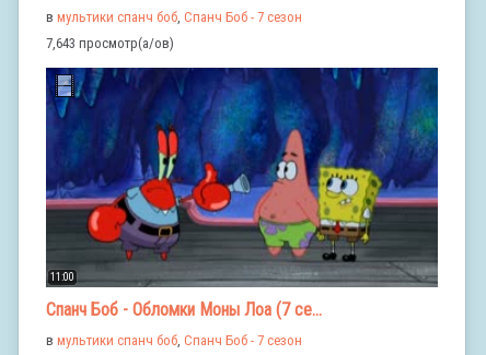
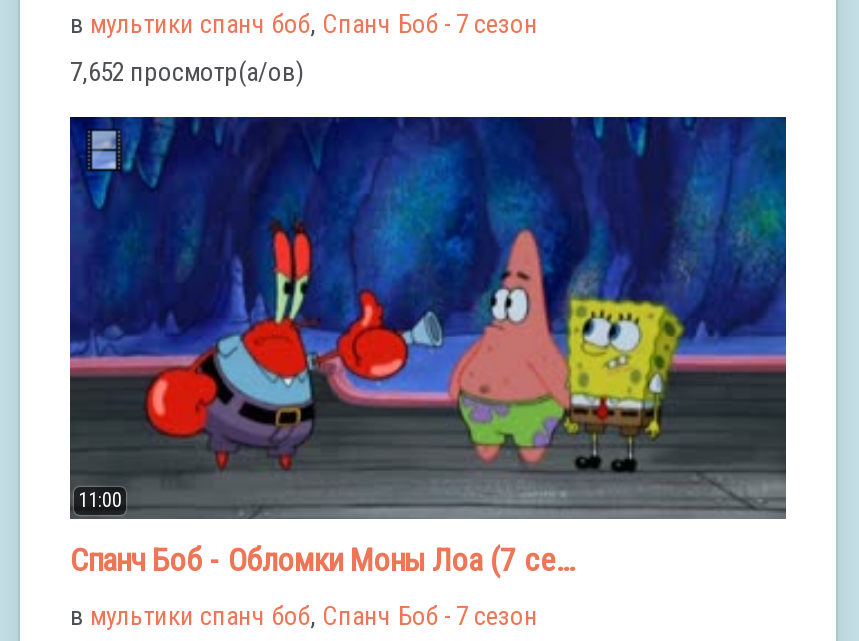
[46,35,174,52] 7,643 просмотр(а/ов) -> [70,58,304,88] 7,652 просмотр(а/ов)

